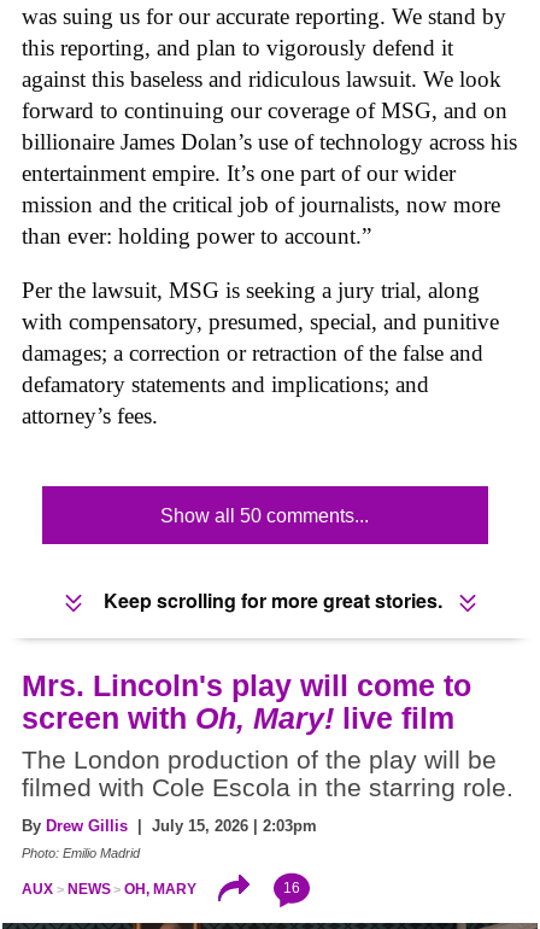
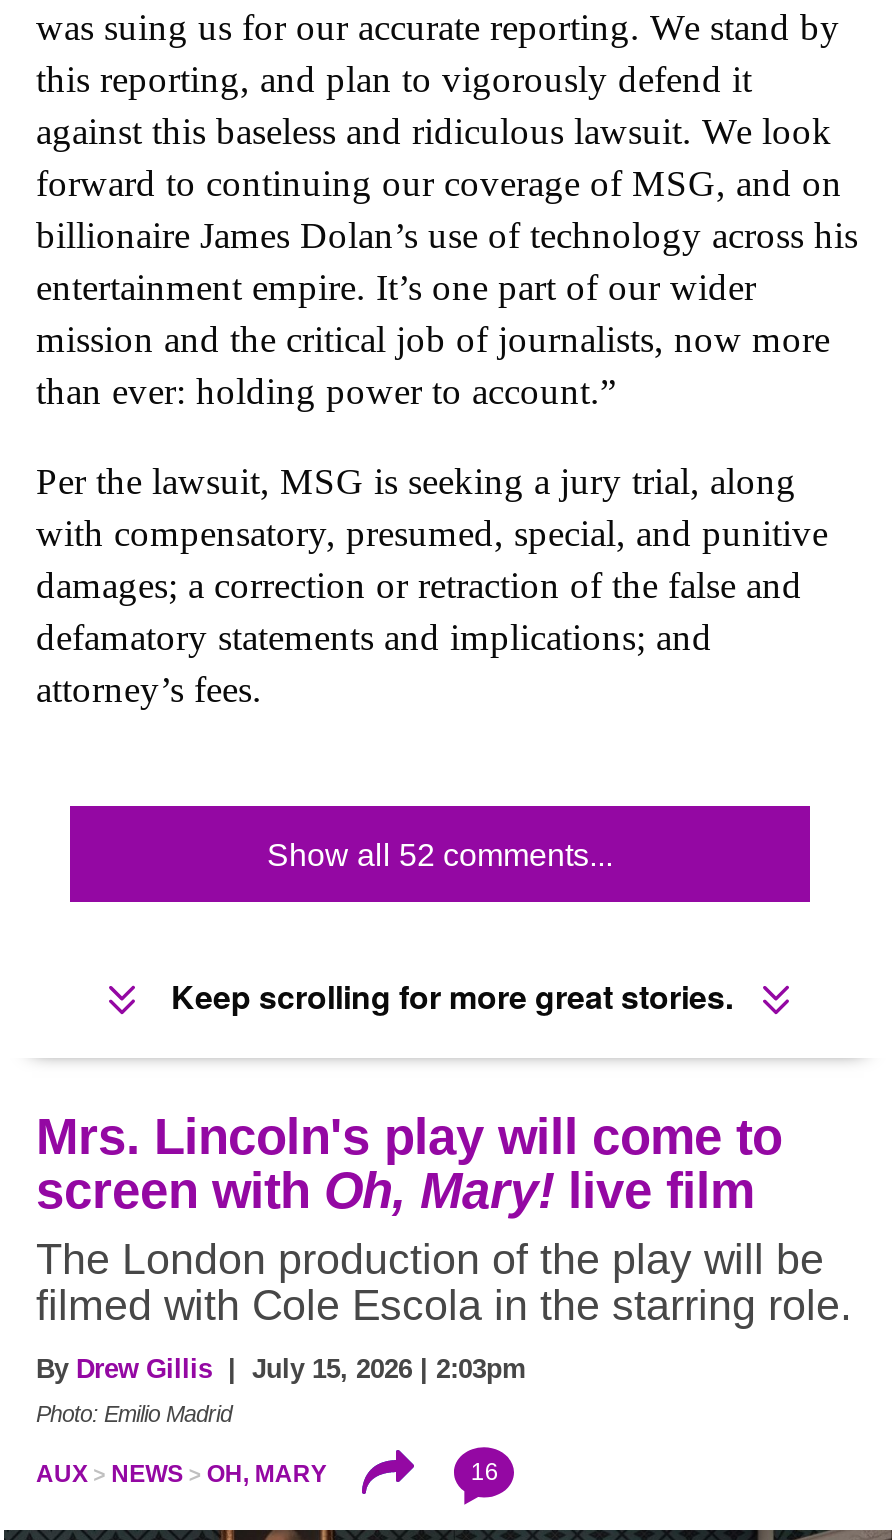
[161,505,369,526] Show all 50 comments... -> [267,837,613,871] Show all 52 comments...

